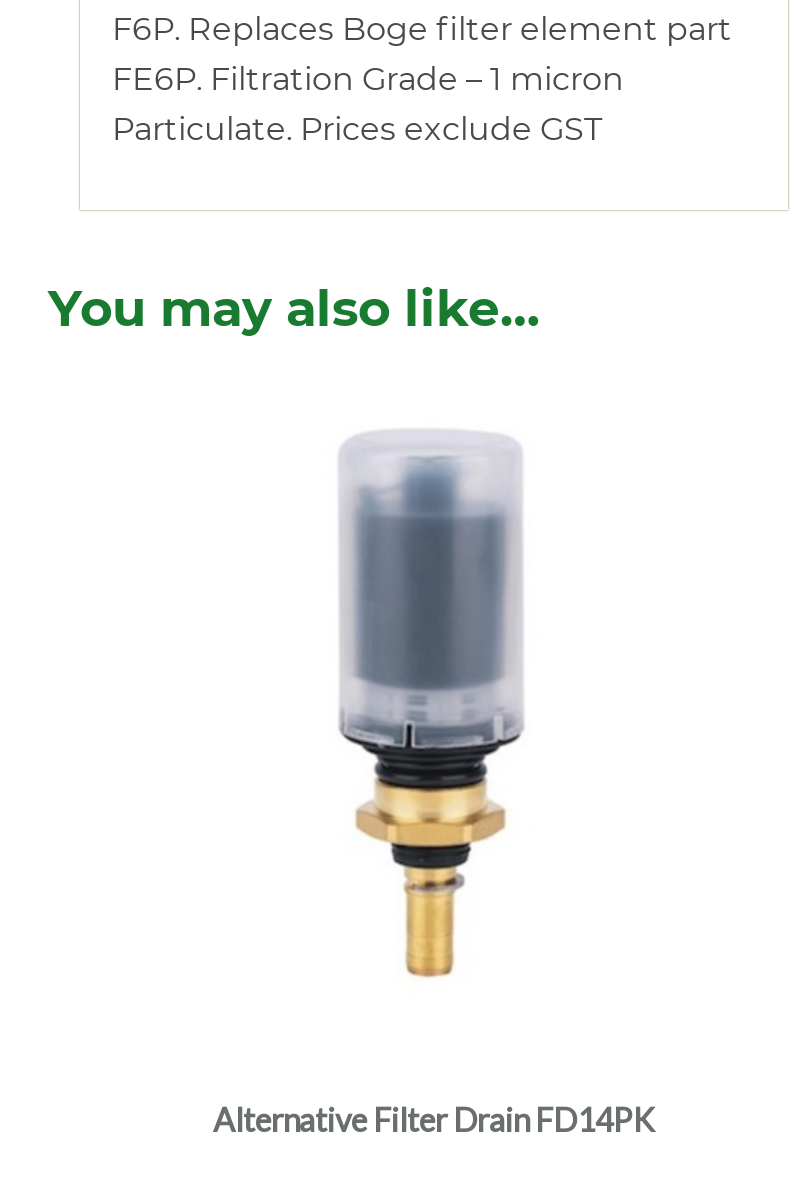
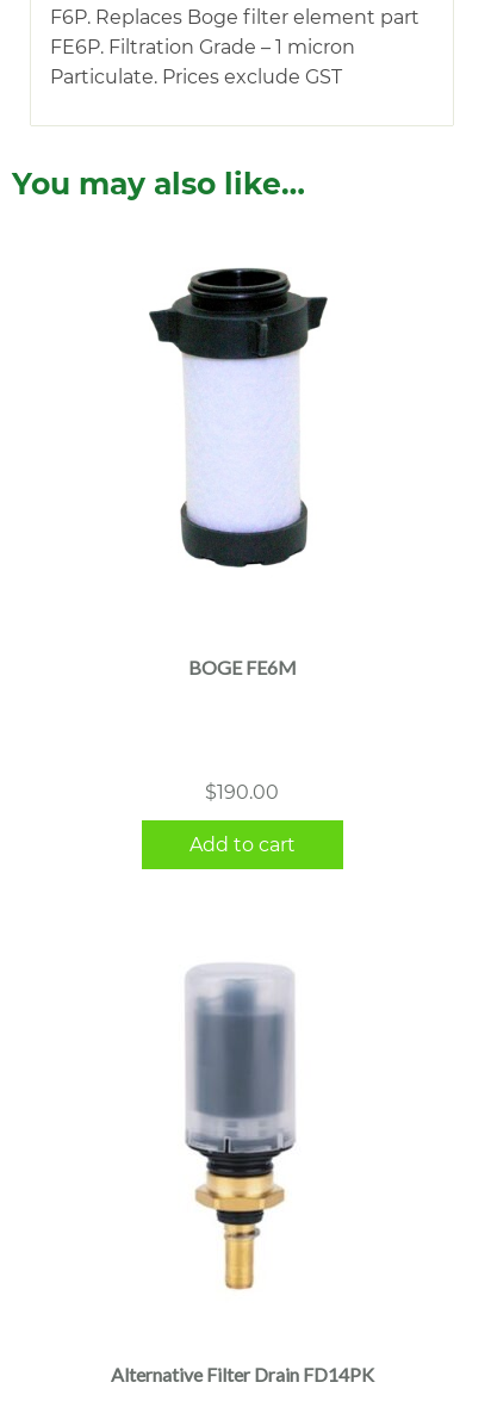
none -> [148,268,329,569] [image]
none -> [188,656,296,679] BOGE FE6M
none -> [189,781,295,857] $190.00 | Add to cart

